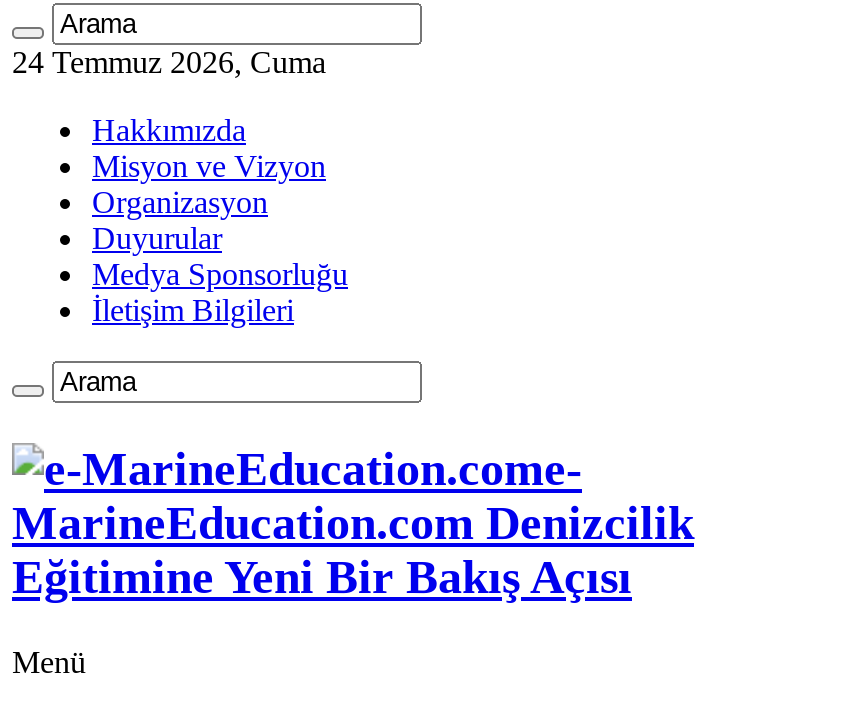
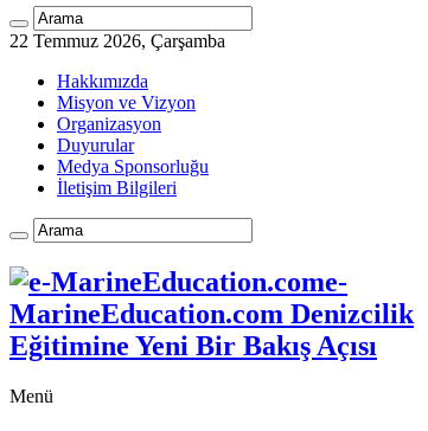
[12,45,326,79] 24 Temmuz 2026, Cuma -> [9,31,225,51] 22 Temmuz 2026, Çarşamba

